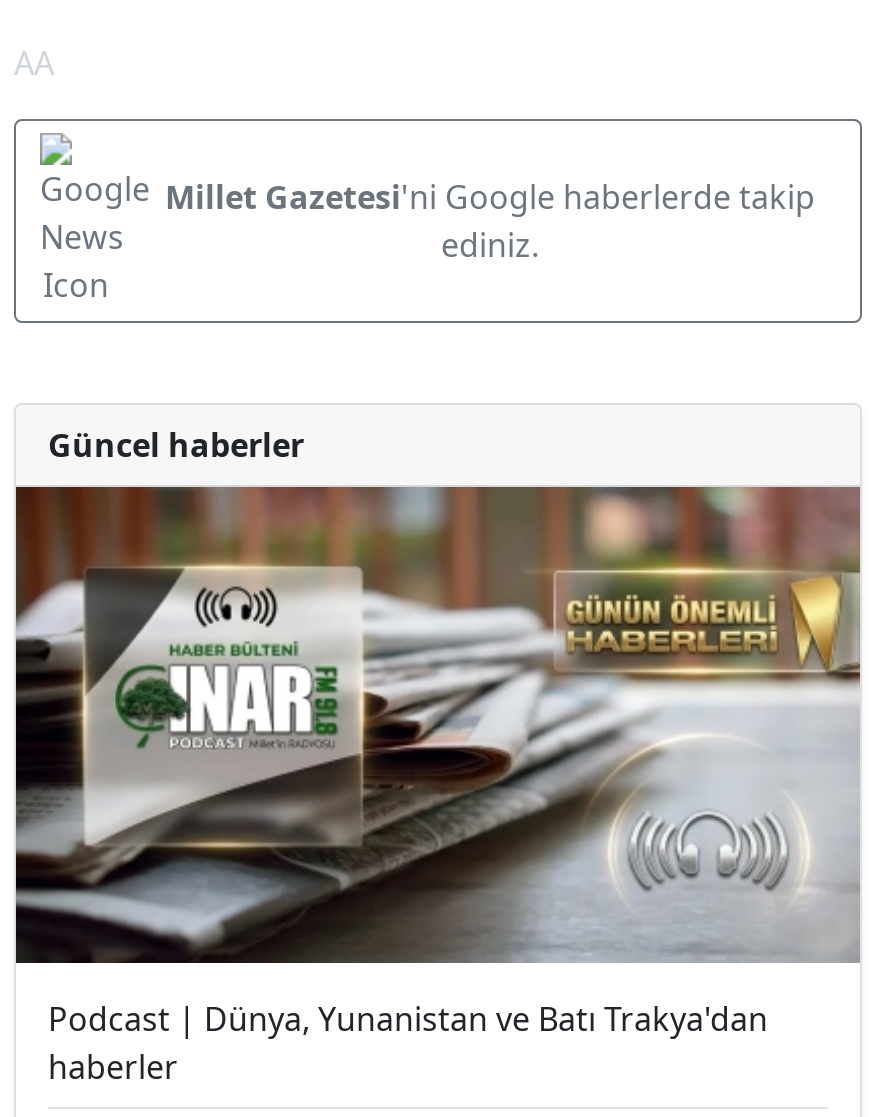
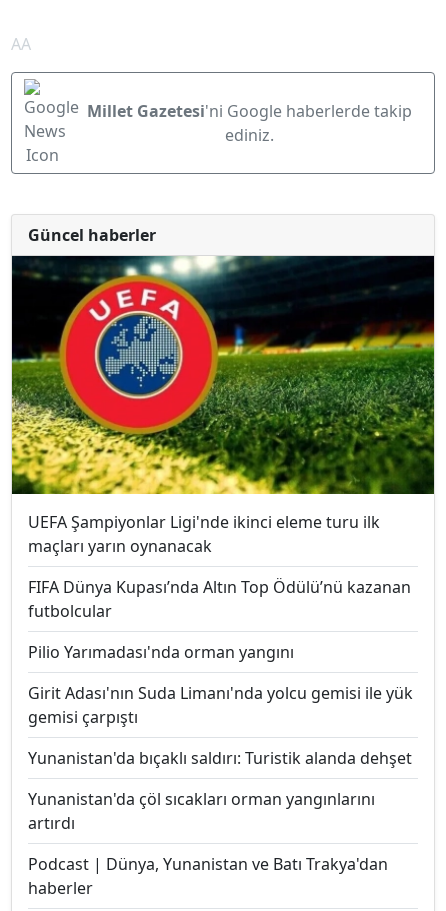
none -> [28,511,413,834] UEFA Şampiyonlar Ligi'nde ikinci eleme turu ilk | maçları yarın oynanacak | FIFA Dünya Kupası’nda Altın Top Ödülü’nü kazanan | futbolcular | Pilio Yarımadası'nda orman yangını | Girit Adası'nın Suda Limanı'nda yolcu gemisi ile yük | gemisi çarpıştı | Yunanistan'da bıçaklı saldırı: Turistik alanda dehşet | Yunanistan'da çöl sıcakları orman yangınlarını | artırdı
[14,485,862,965] [image] -> [11,255,435,495] [image]

